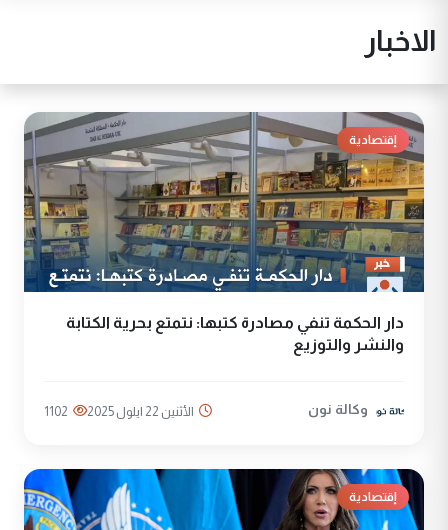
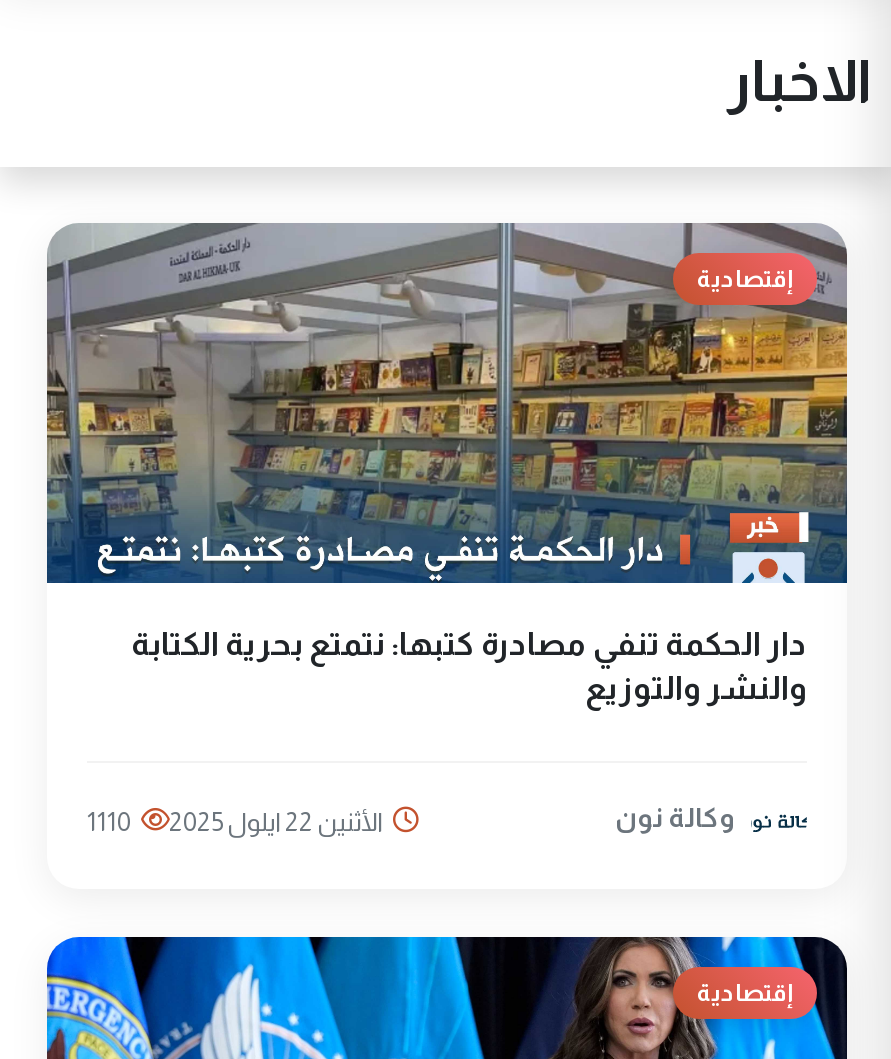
[44,403,68,418] 1102 -> [87,806,131,836] 1110

